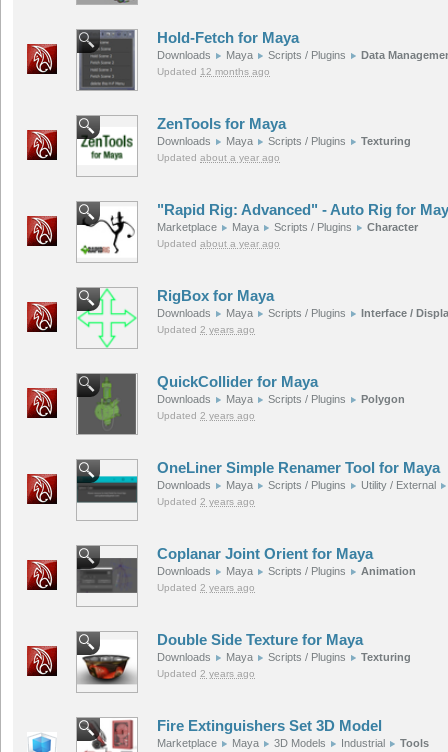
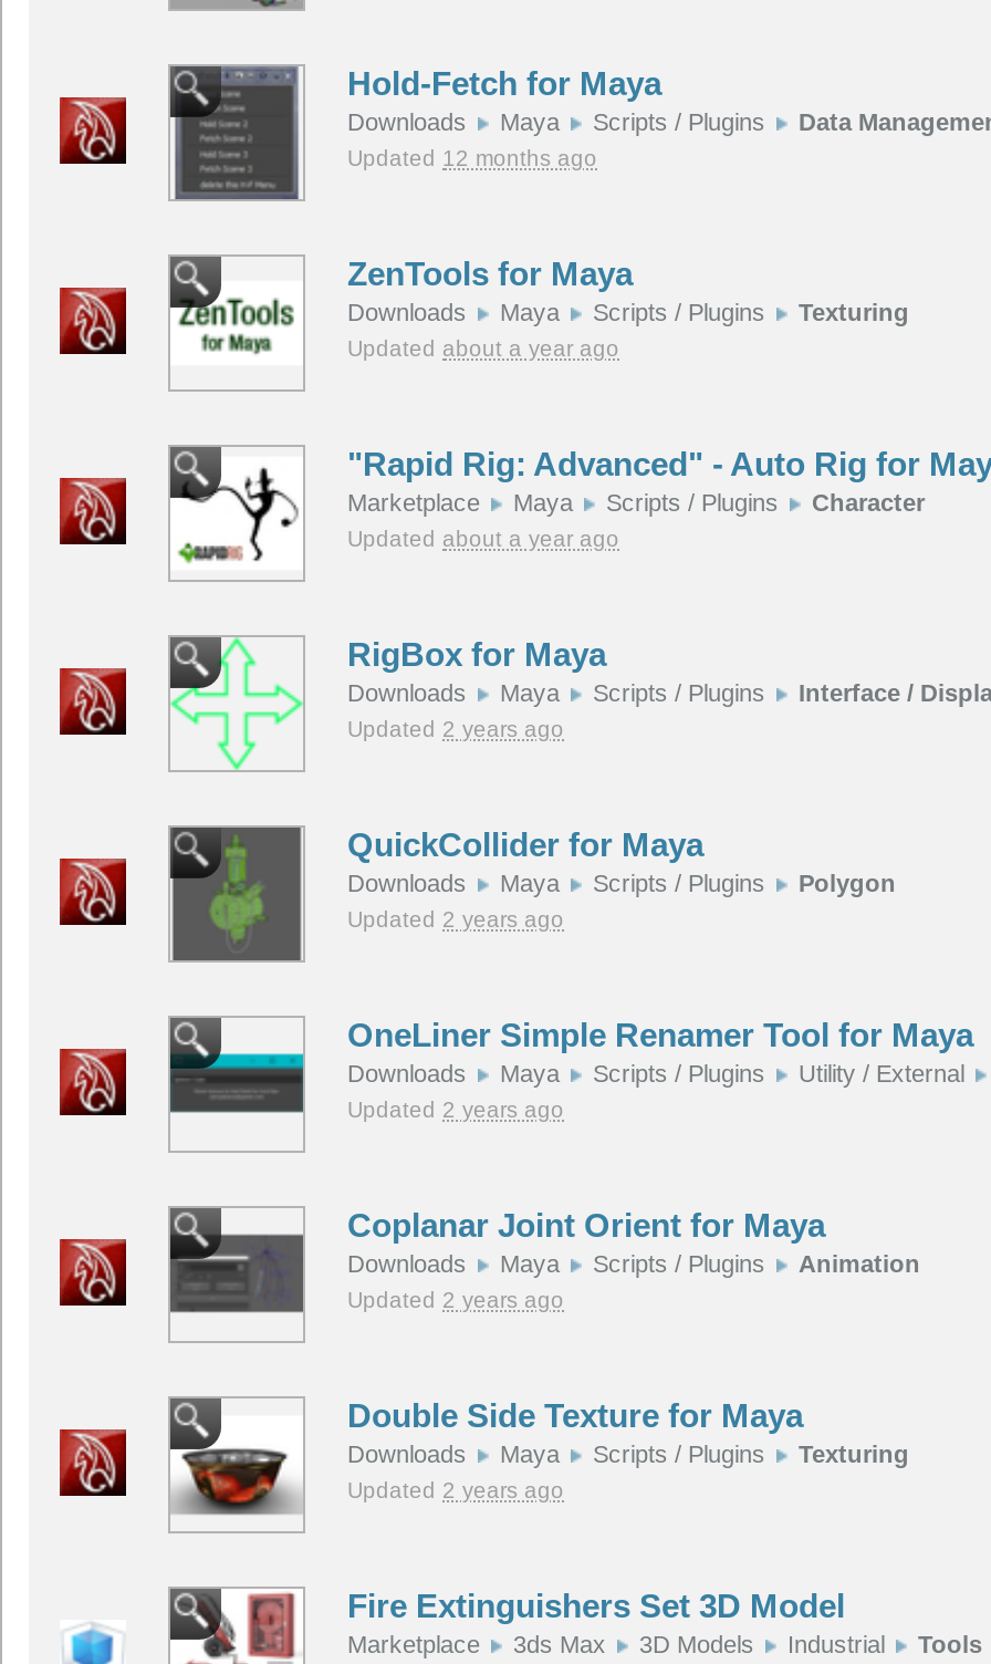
[232,737,259,749] Maya -> [513,1631,606,1657] 3ds Max

